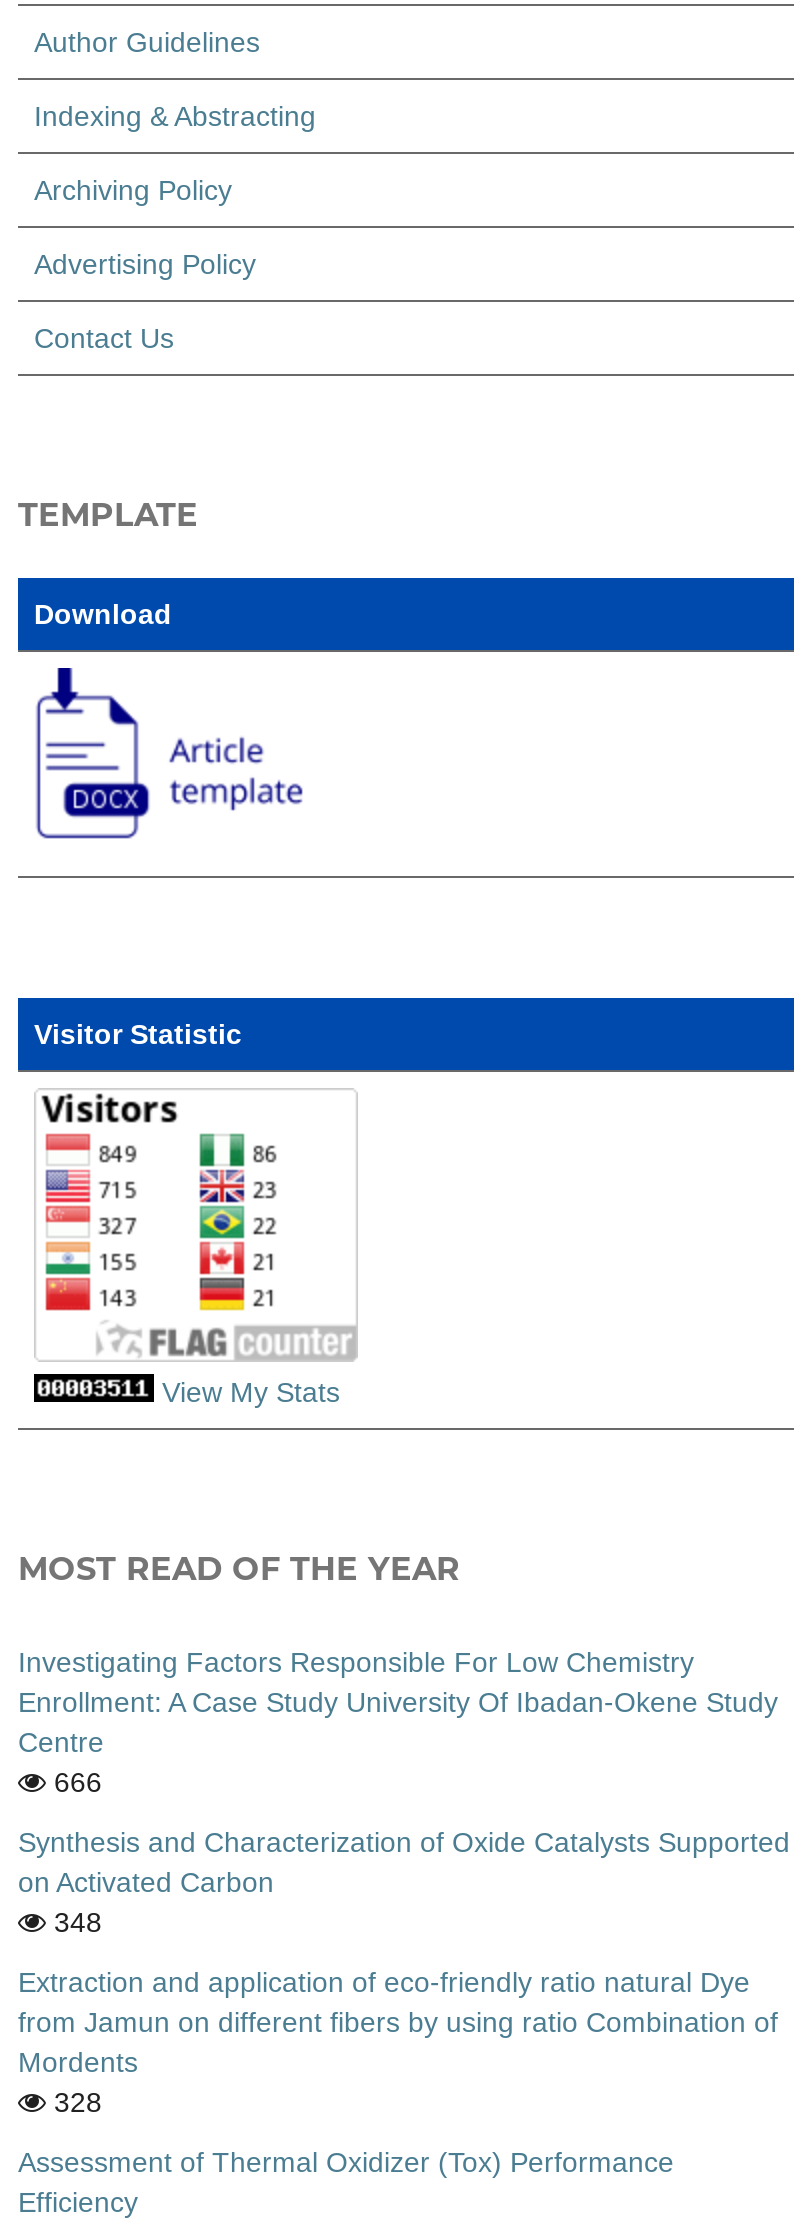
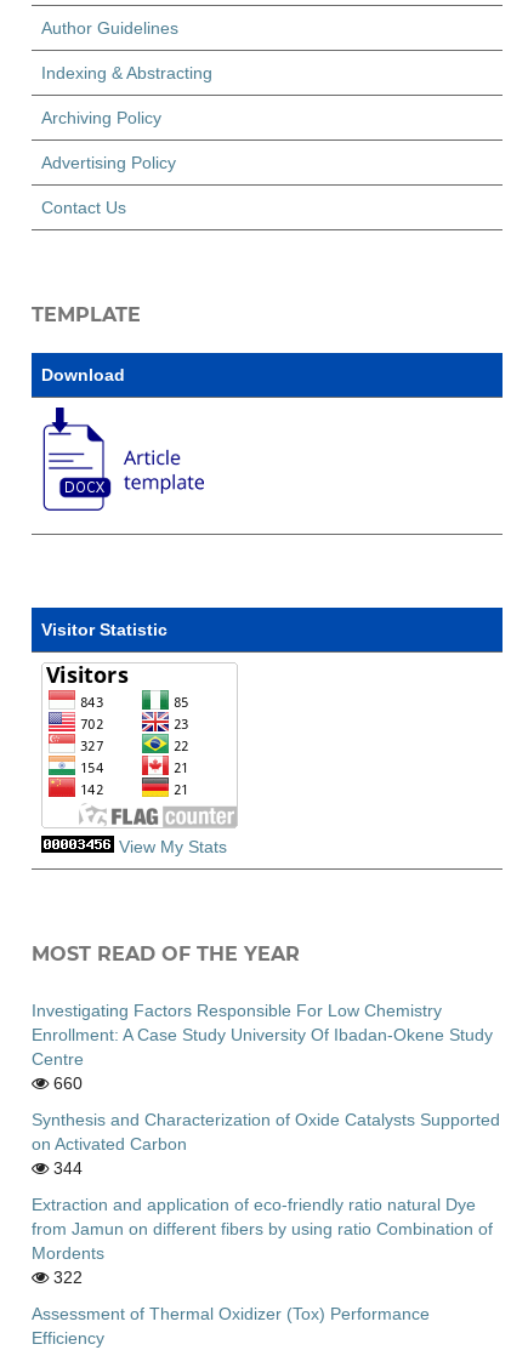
[46,1766,102,1798] 666 -> [49,1074,83,1093] 660
[46,1906,102,1938] 348 -> [49,1158,83,1178] 344
[46,2086,102,2118] 328 -> [49,1268,83,1287] 322

